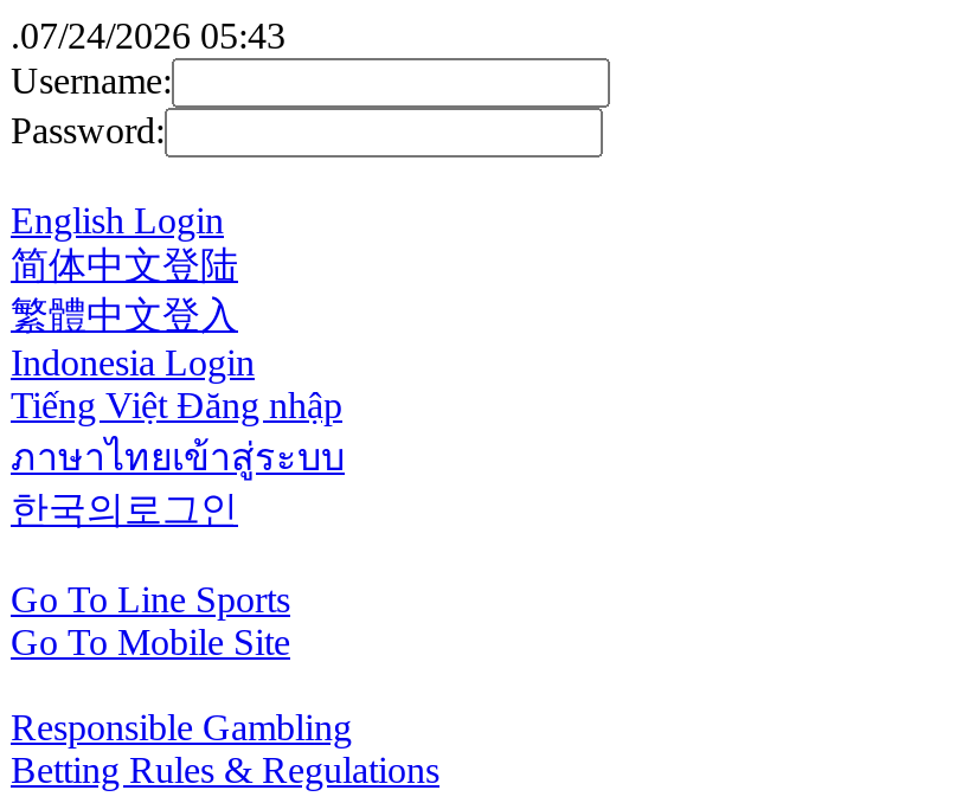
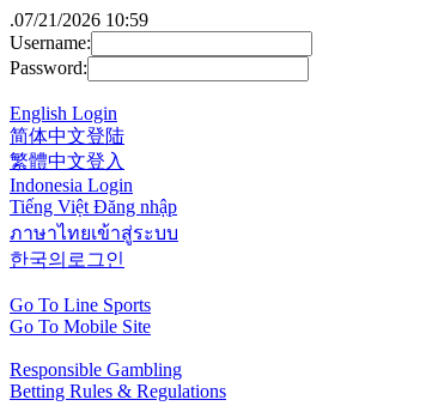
[11,15,285,56] .07/24/2026 05:43 -> [10,10,148,30] .07/21/2026 10:59

